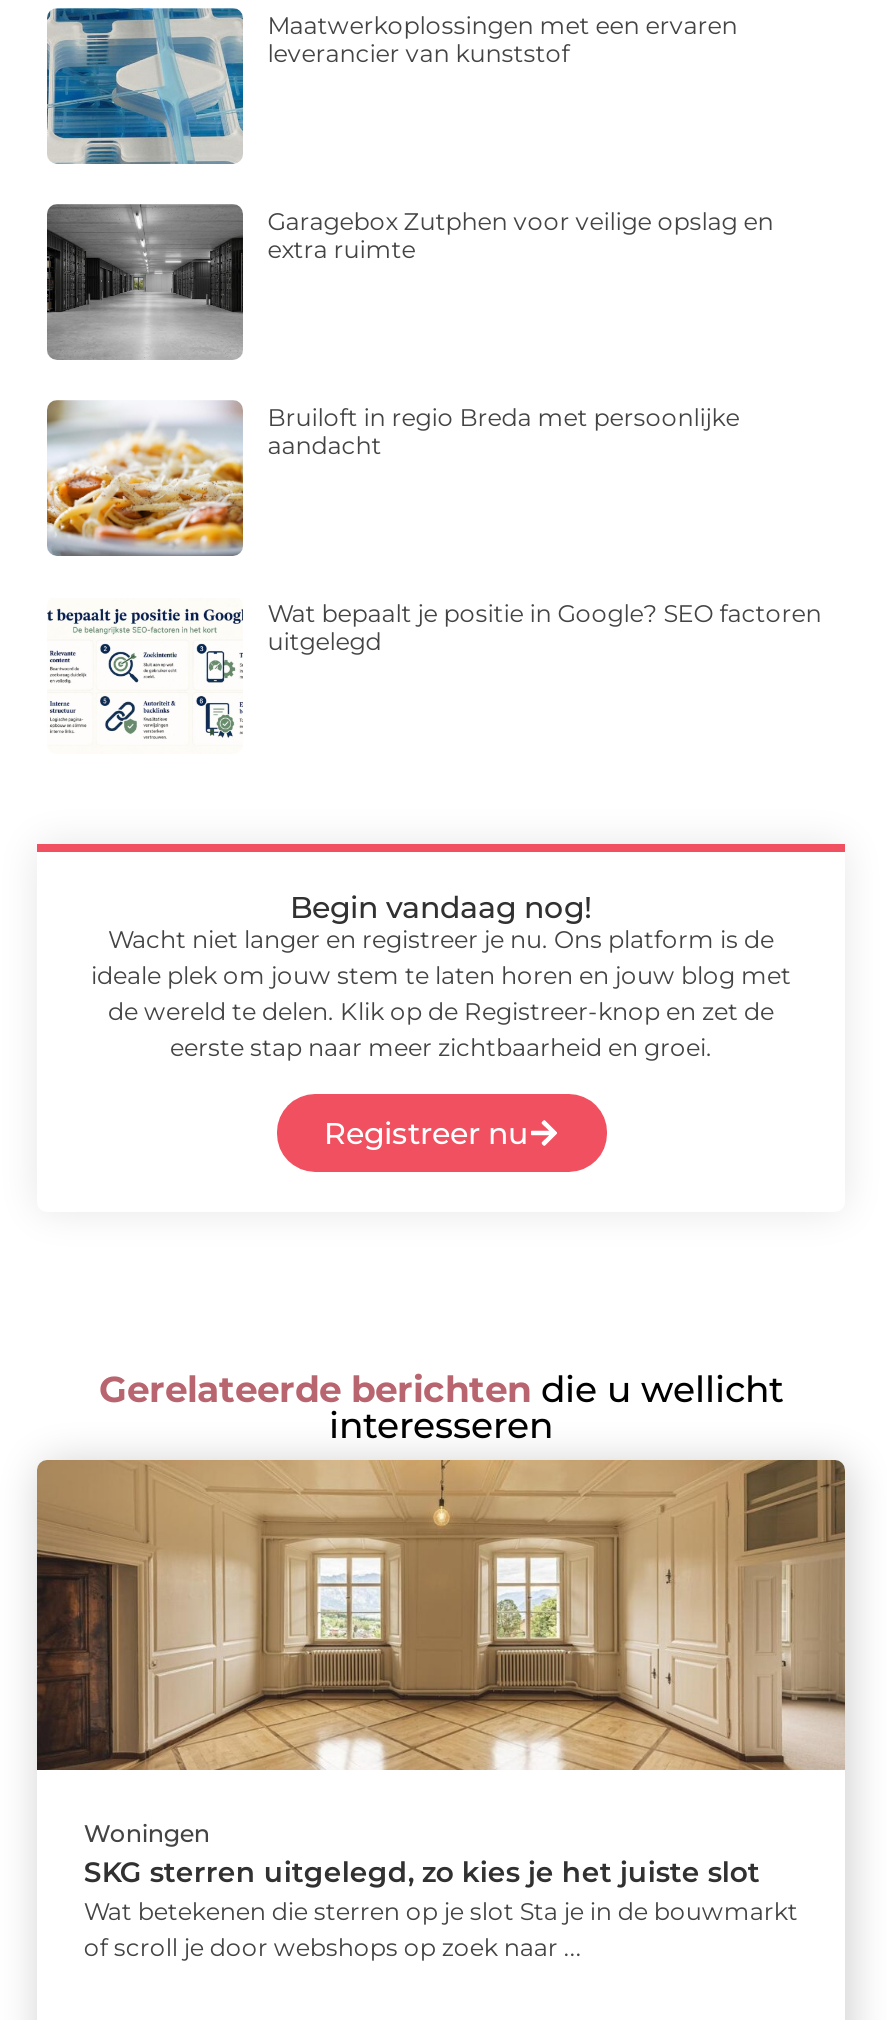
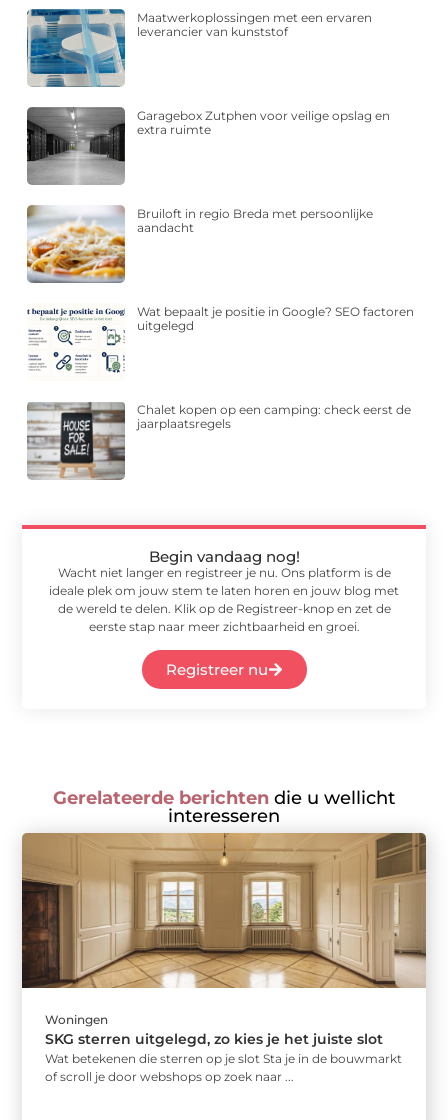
none -> [26,401,411,481] [image] | Chalet kopen op een camping: check eerst de | jaarplaatsregels

